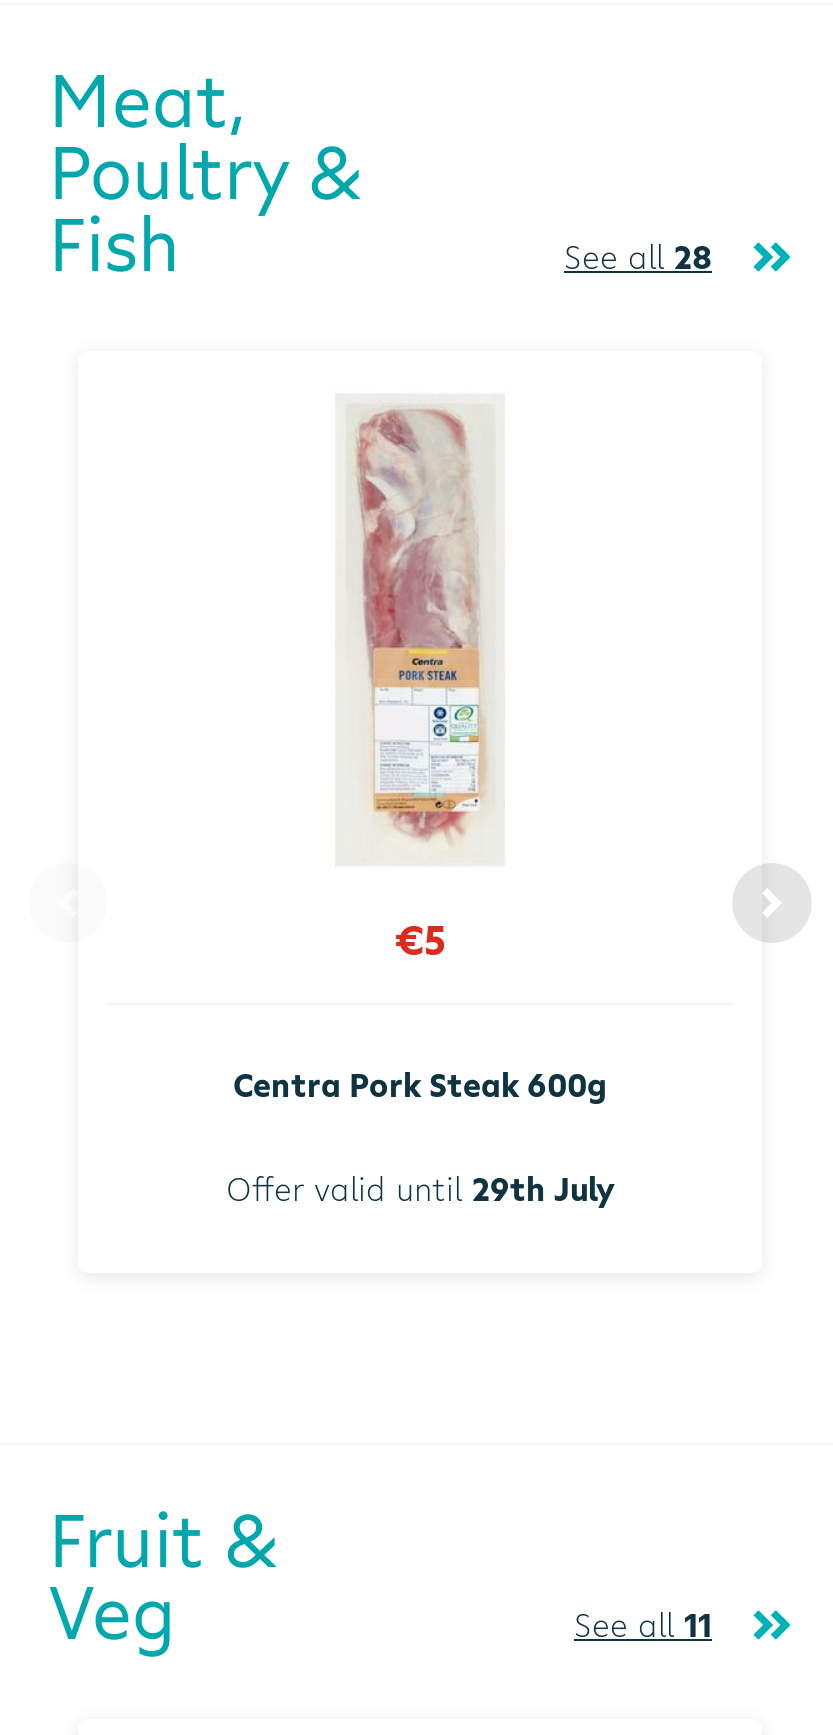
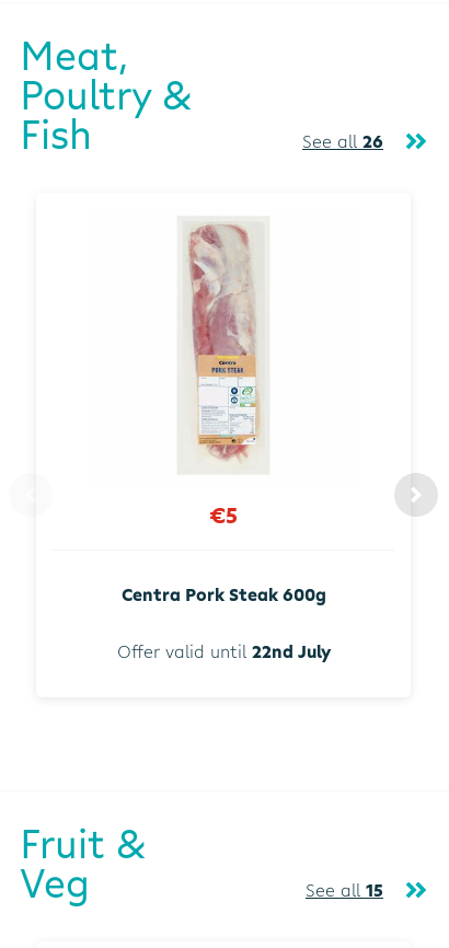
[564,235,712,279] See all 28 -> [302,129,383,153] See all 26
[226,1168,614,1212] Offer valid until 29th July -> [117,640,330,664] Offer valid until 22nd July
[574,1604,712,1648] See all 11 -> [306,878,383,902] See all 15

